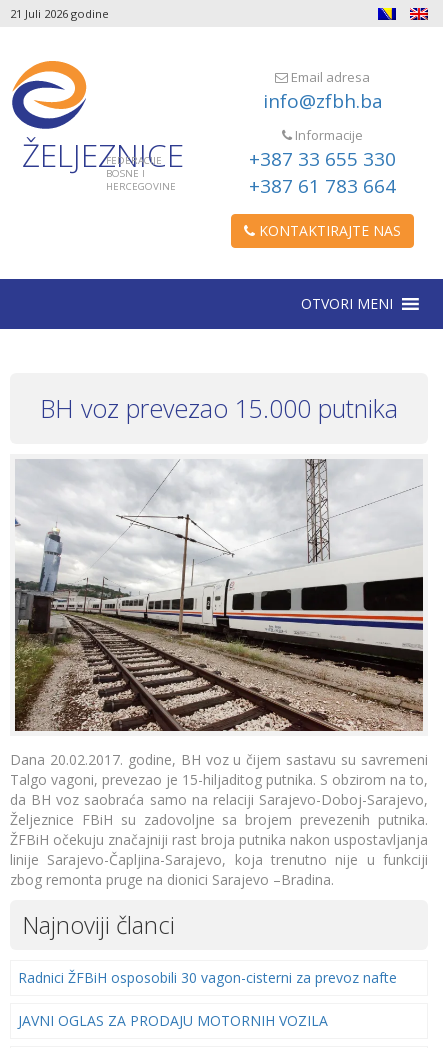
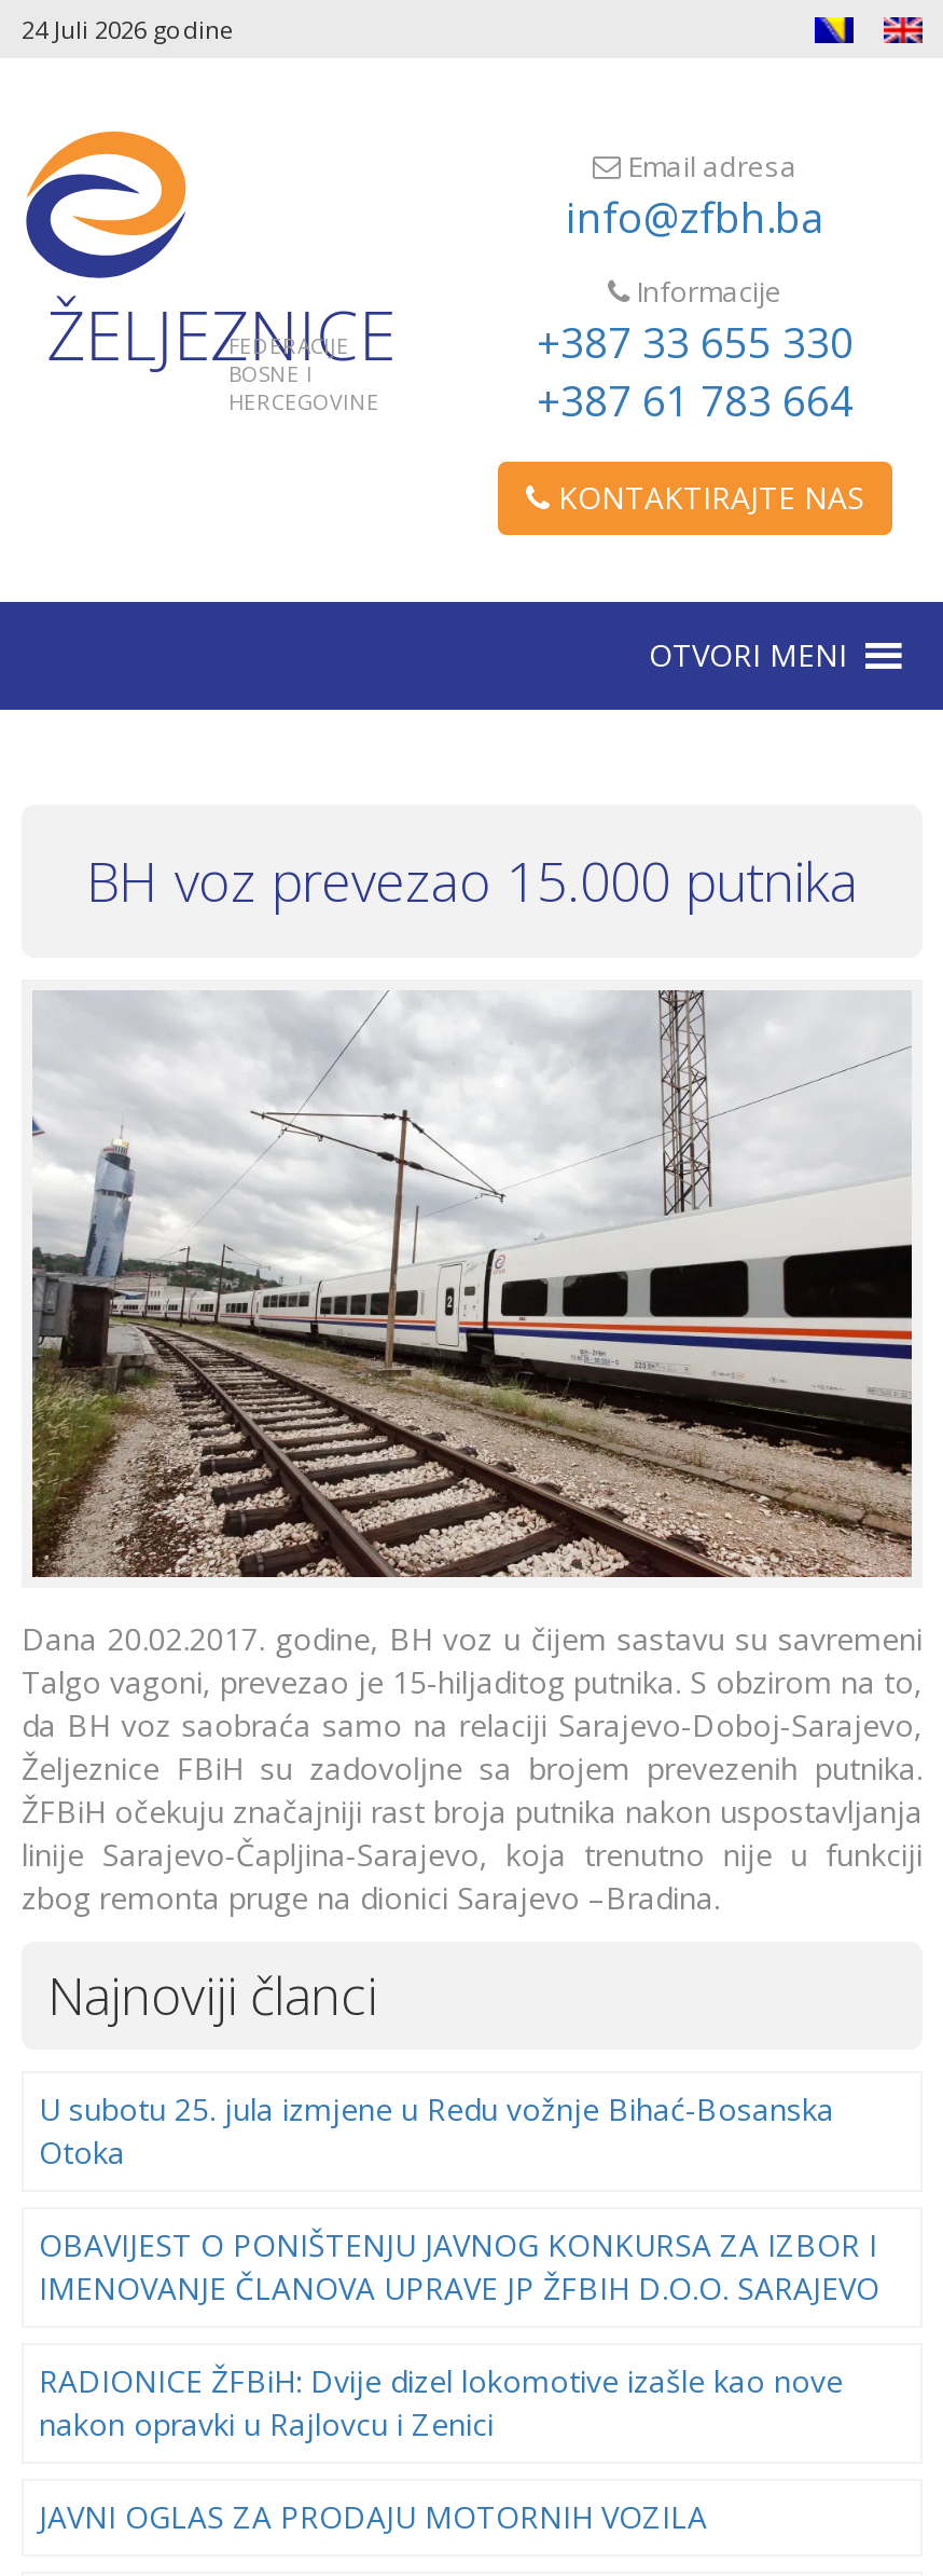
[10,6,109,21] 21 Juli 2026 godine -> [22,12,235,44] 24 Juli 2026 godine
[18,967,397,986] Radnici ŽFBiH osposobili 30 vagon-cisterni za prevoz nafte -> [39,2088,879,2444] U subotu 25. jula izmjene u Redu vožnje Bihać-Bosanska | Otoka | OBAVIJEST O PONIŠTENJU JAVNOG KONKURSA ZA IZBOR I | IMENOVANJE ČLANOVA UPRAVE JP ŽFBIH D.O.O. SARAJEVO | RADIONICE ŽFBiH: Dvije dizel lokomotive izašle kao nove | nakon opravki u Rajlovcu i Zenici

